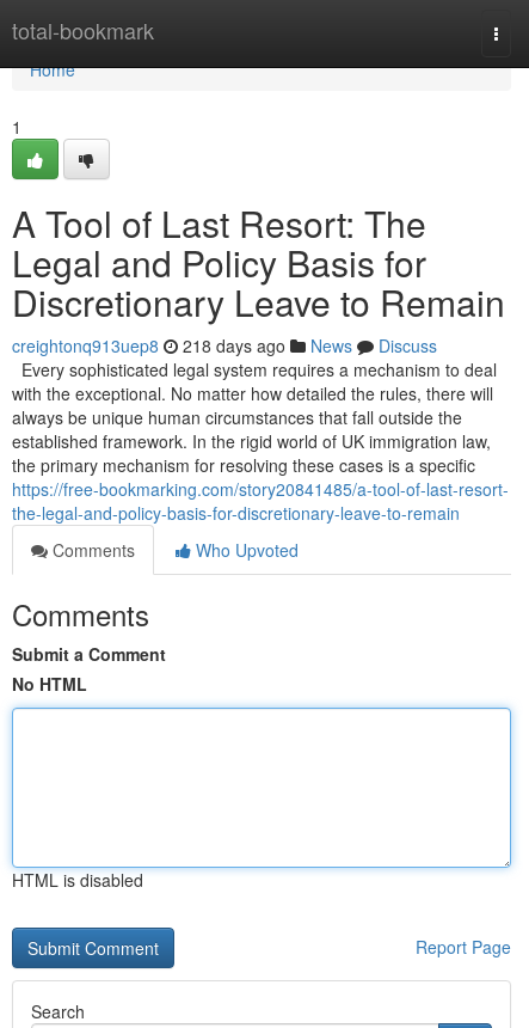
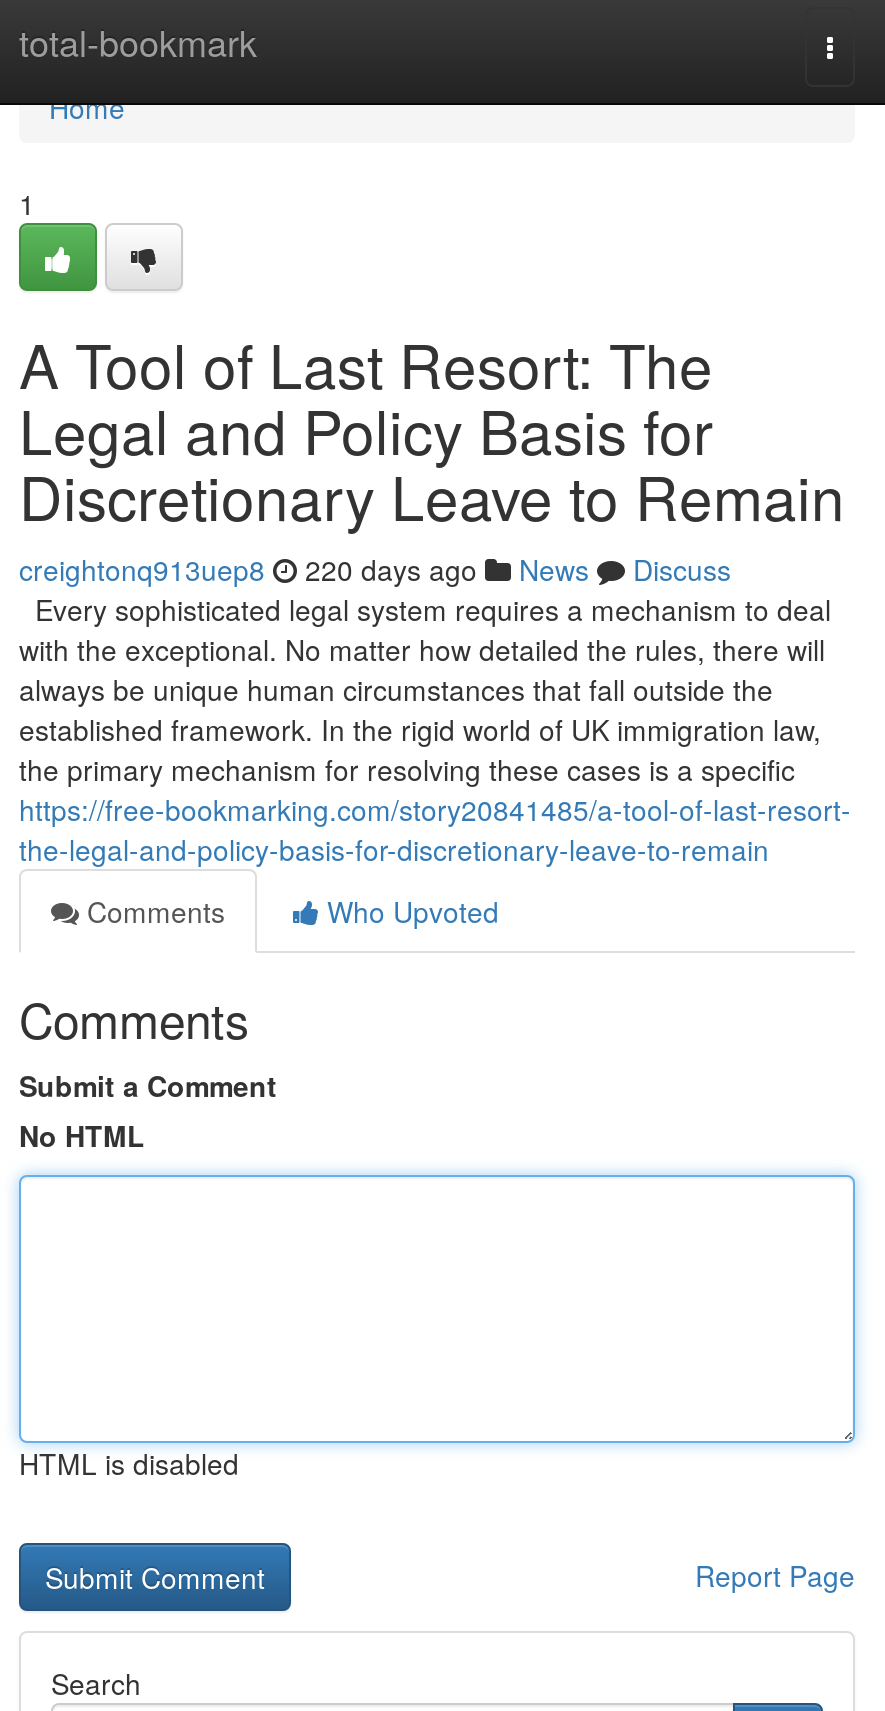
[12,334,437,357] creightonq913uep8 218 days ago News Discuss -> [19,549,731,589] creightonq913uep8 220 days ago News Discuss

